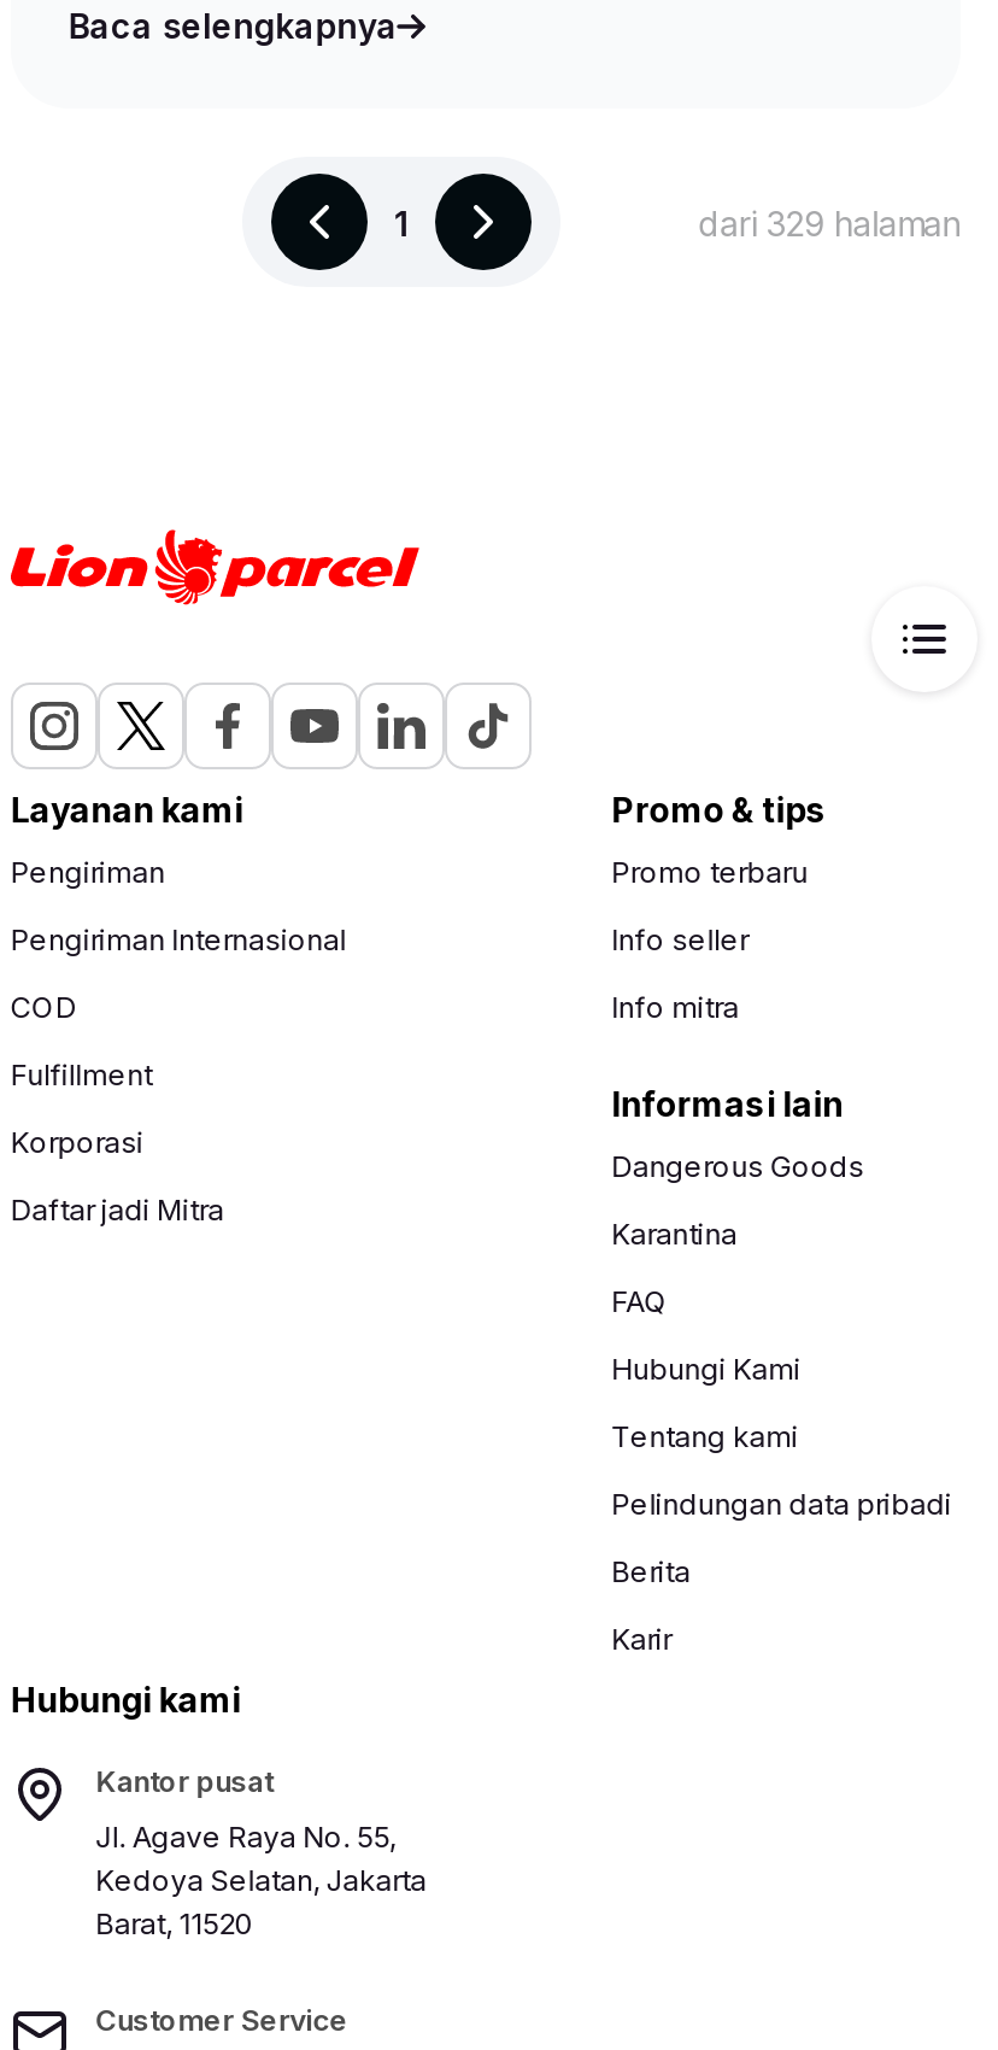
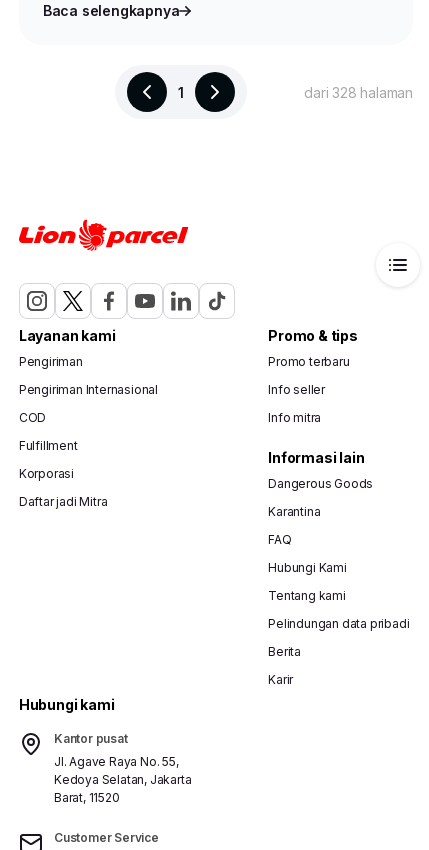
[699,201,961,242] dari 329 halaman -> [304,83,413,100] dari 328 halaman

